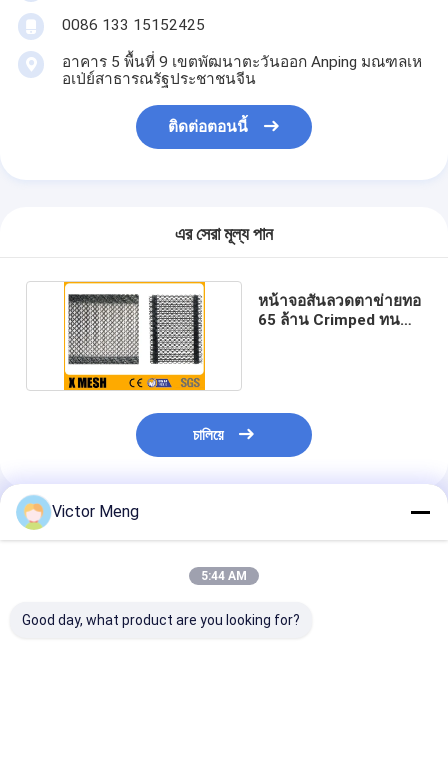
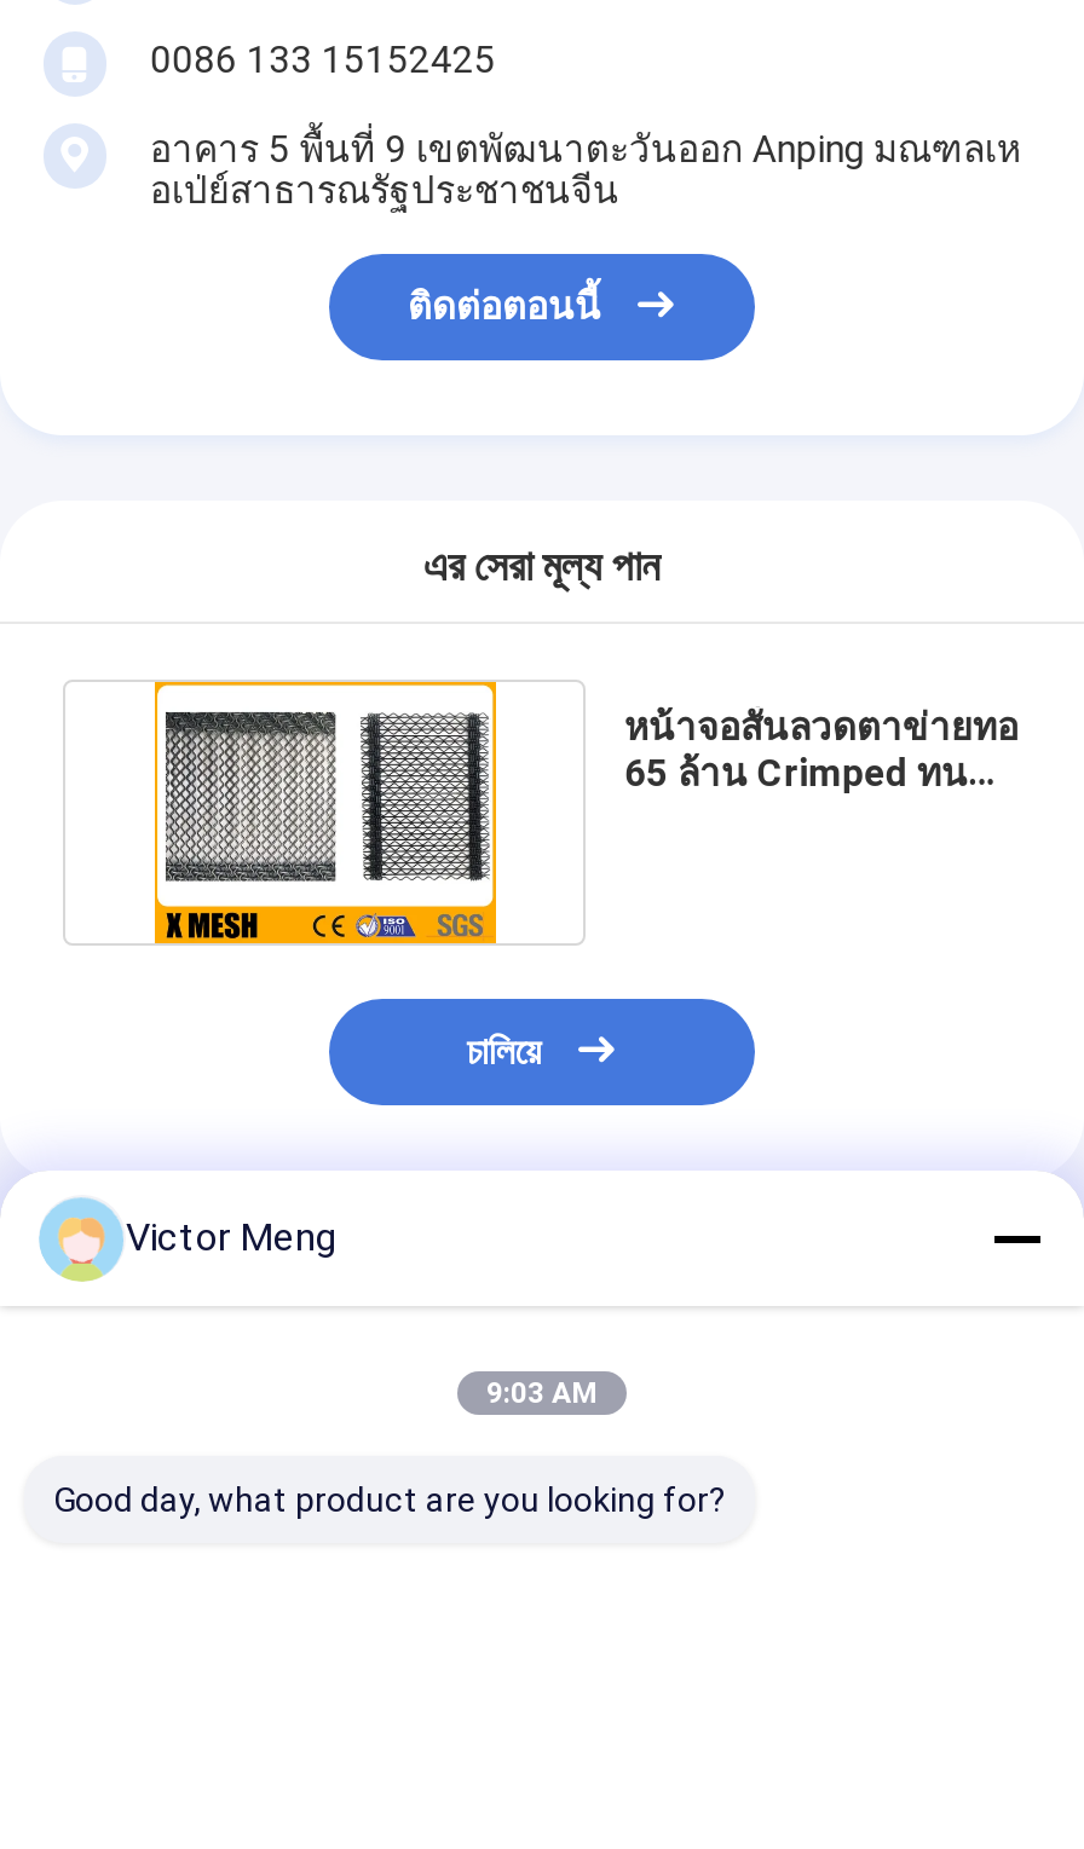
[201,569,247,583] 5:44 AM -> [486,1376,598,1410] 9:03 AM

